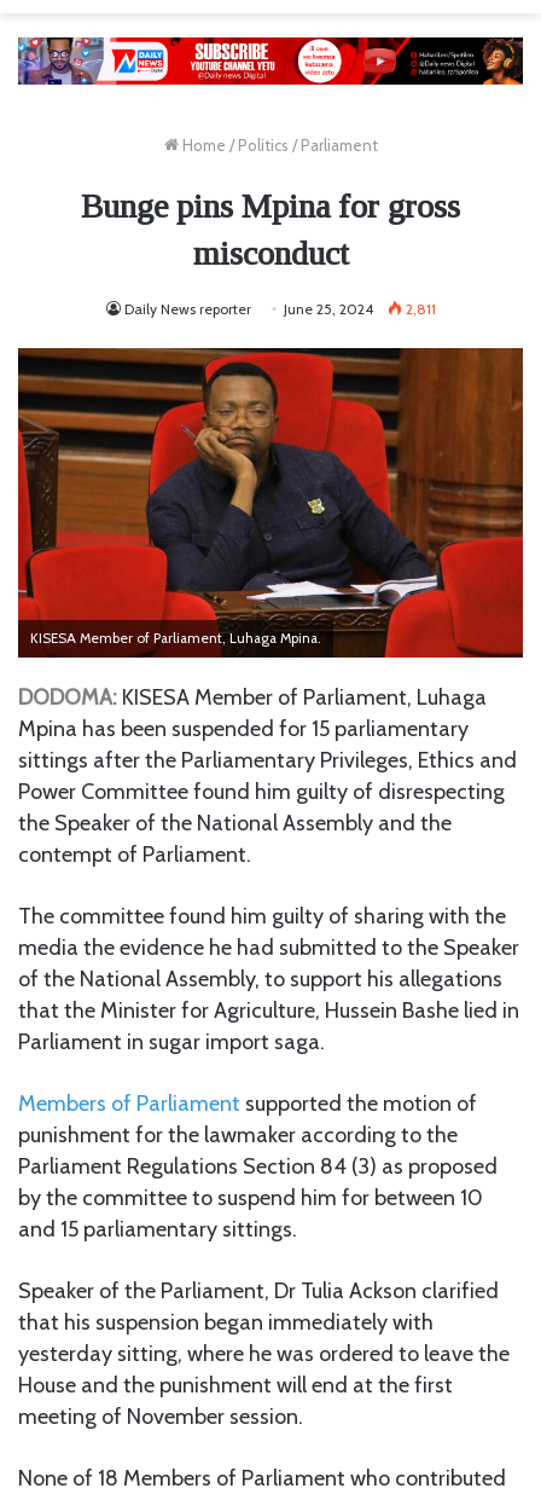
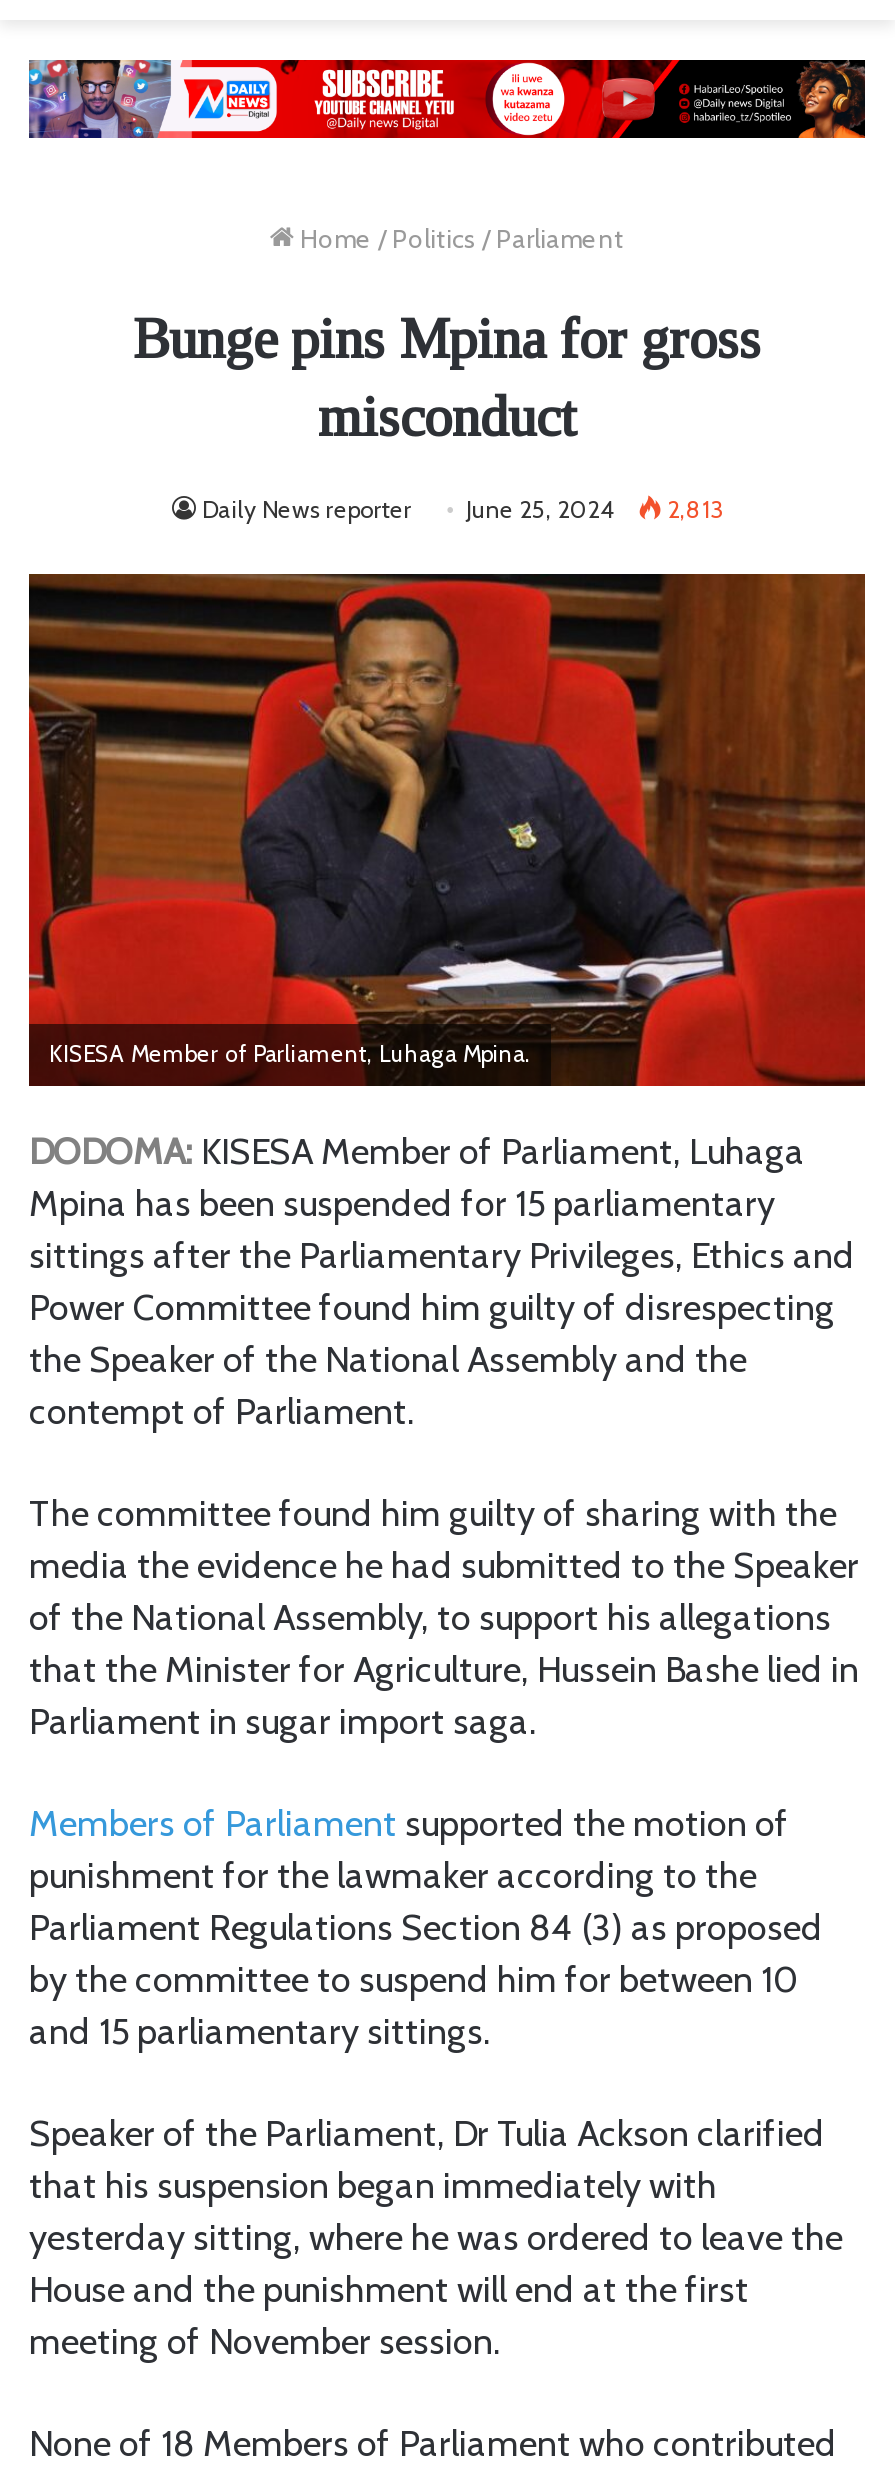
[124,300,435,318] Daily News reporter June 25, 2024 2,811 -> [202,494,722,524] Daily News reporter June 25, 2024 2,813

